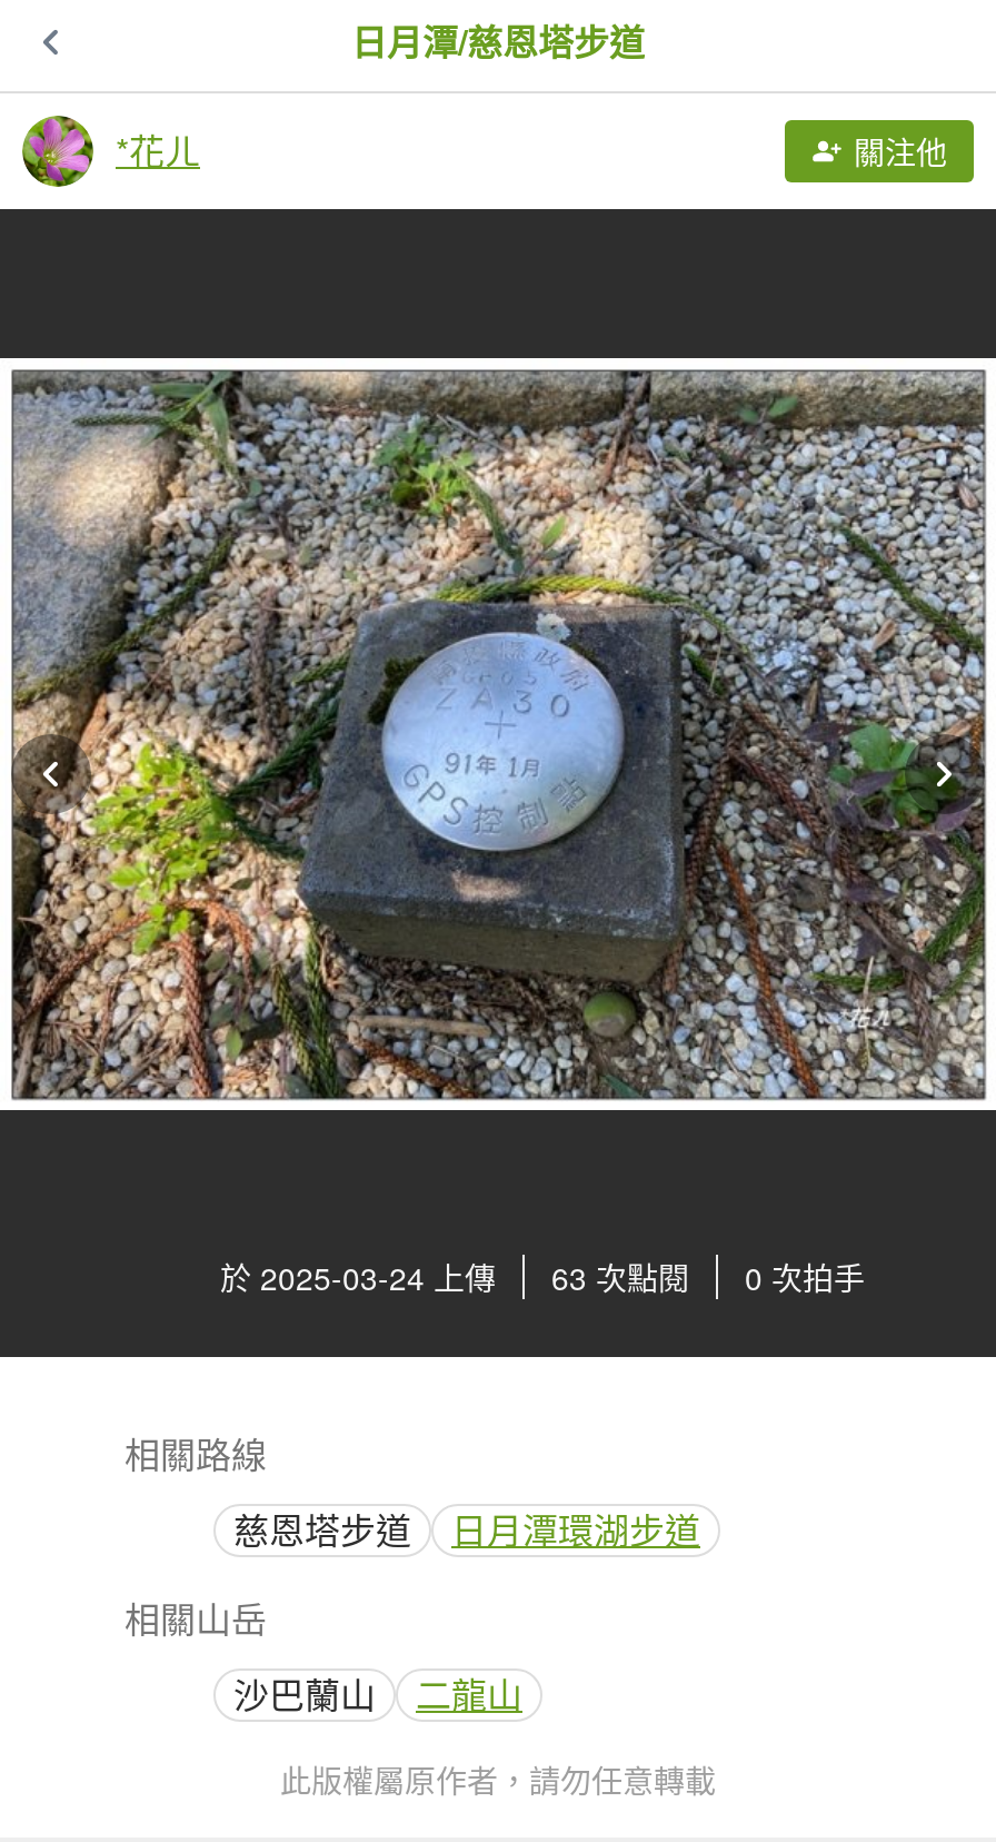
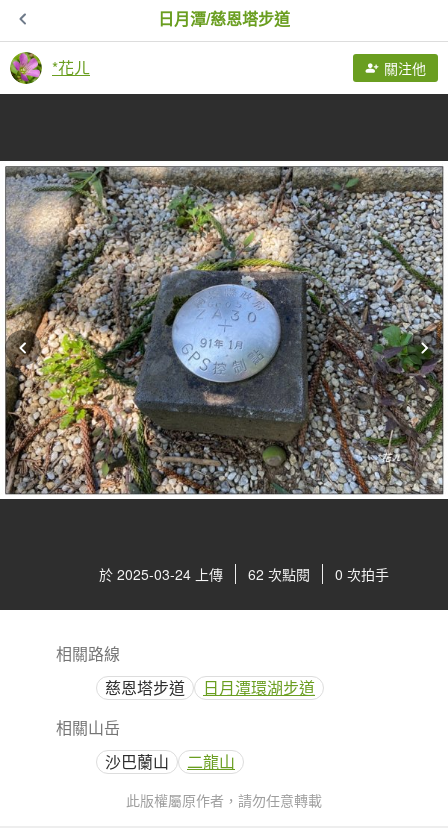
[220,1255,865,1299] 於 2025-03-24 上傳 63 次點閱 0 次拍手 -> [99,564,389,584] 於 2025-03-24 上傳 62 次點閱 0 次拍手

